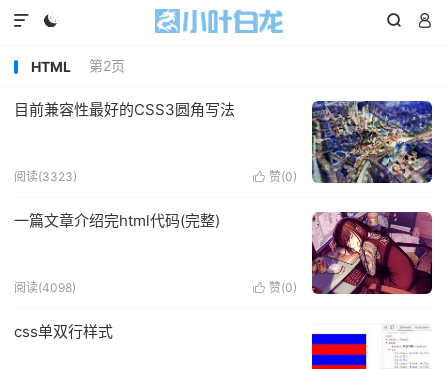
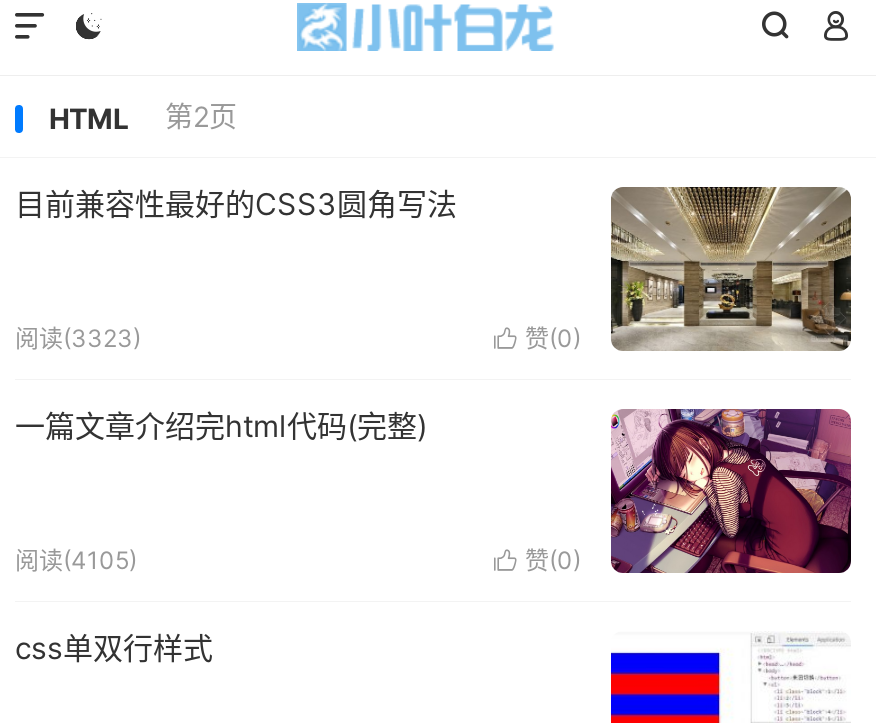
[311,100,433,183] [image] -> [609,185,853,351] [image]
[14,280,76,295] 阅读(4098) -> [15,545,137,575] 阅读(4105)

